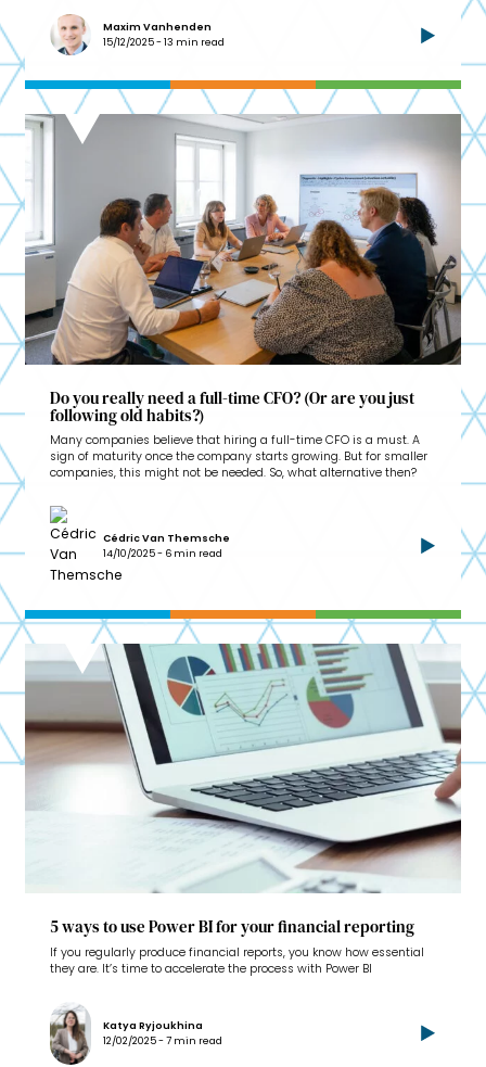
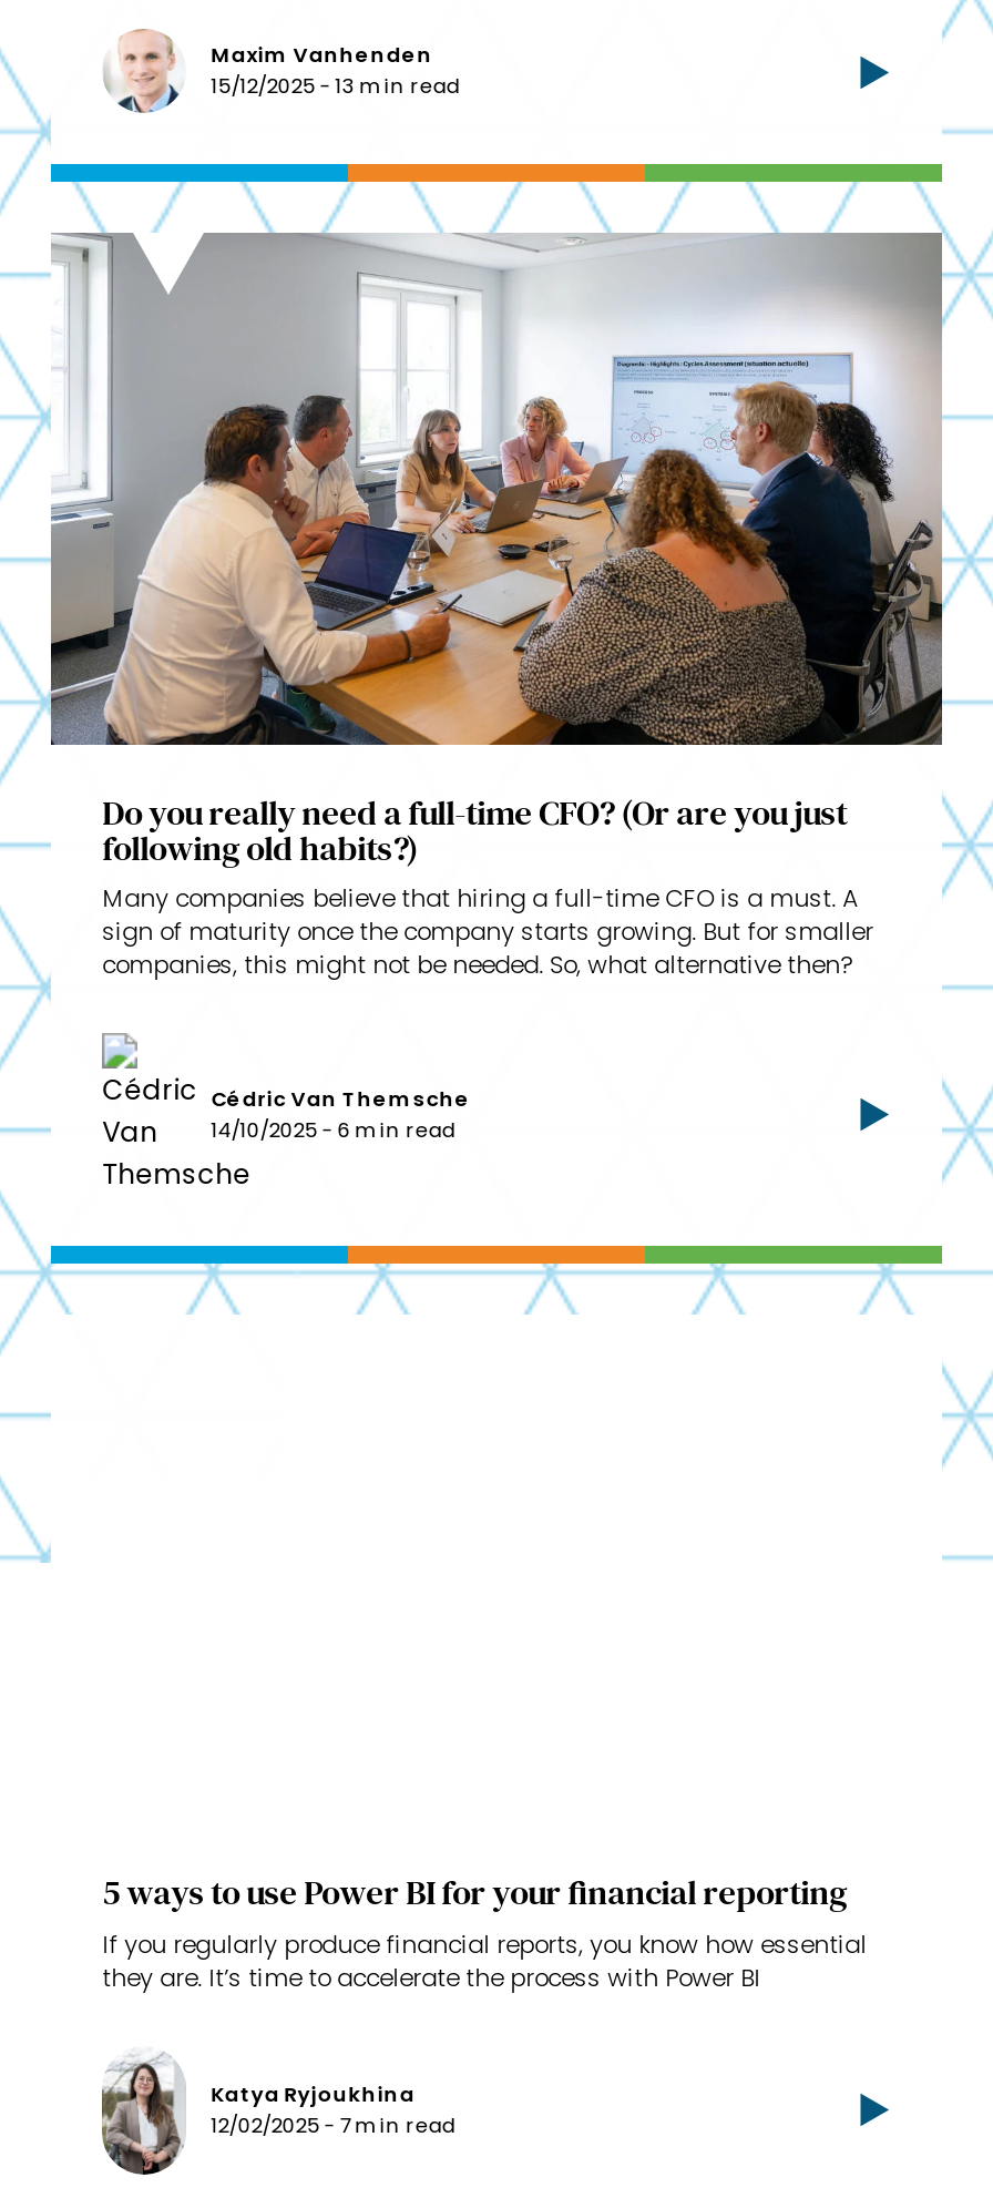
[24,643,462,894] [image] -> none

